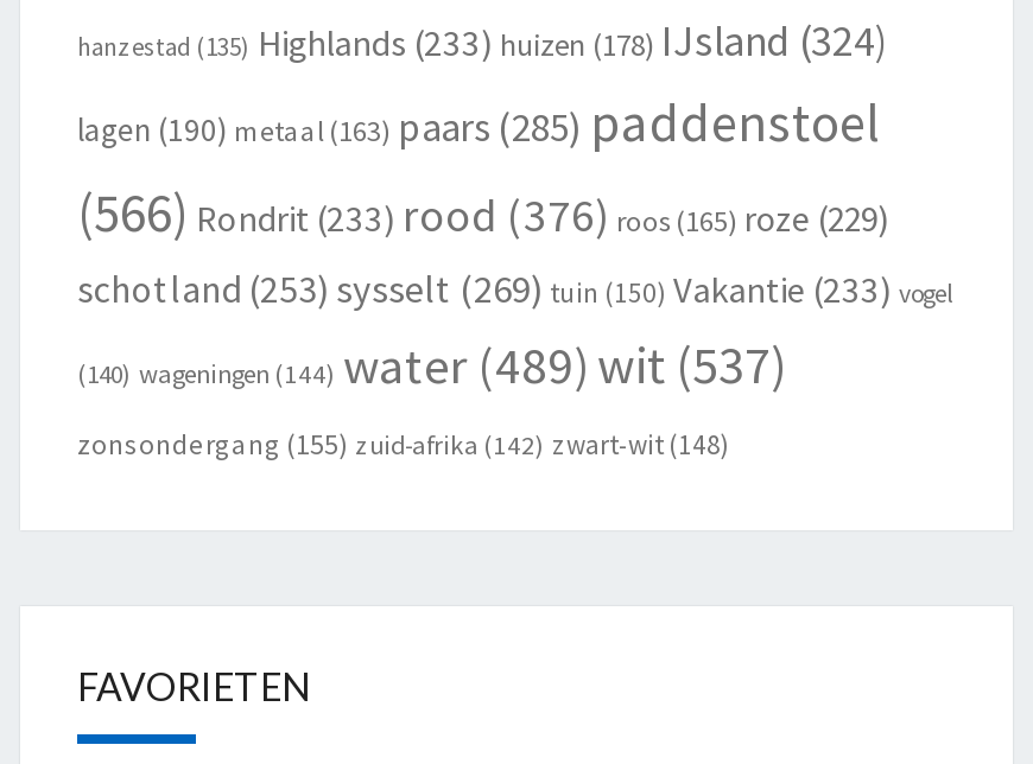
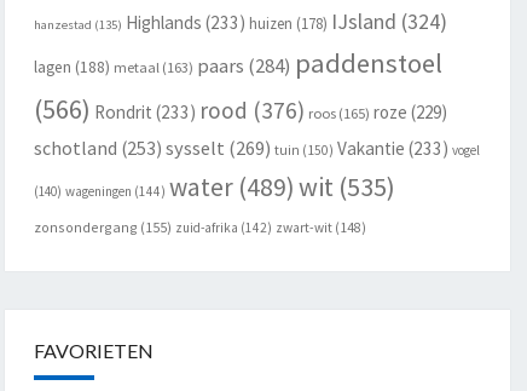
[77,89,880,156] lagen (190) metaal(163) paars (285) paddenstoel -> [34,46,442,80] lagen (188) metaal(163) paars (284) paddenstoel
[77,331,787,398] (140) wageningen(144) water (489) wit (537) -> [34,170,395,204] (140) wageningen(144) water (489) wit (535)

